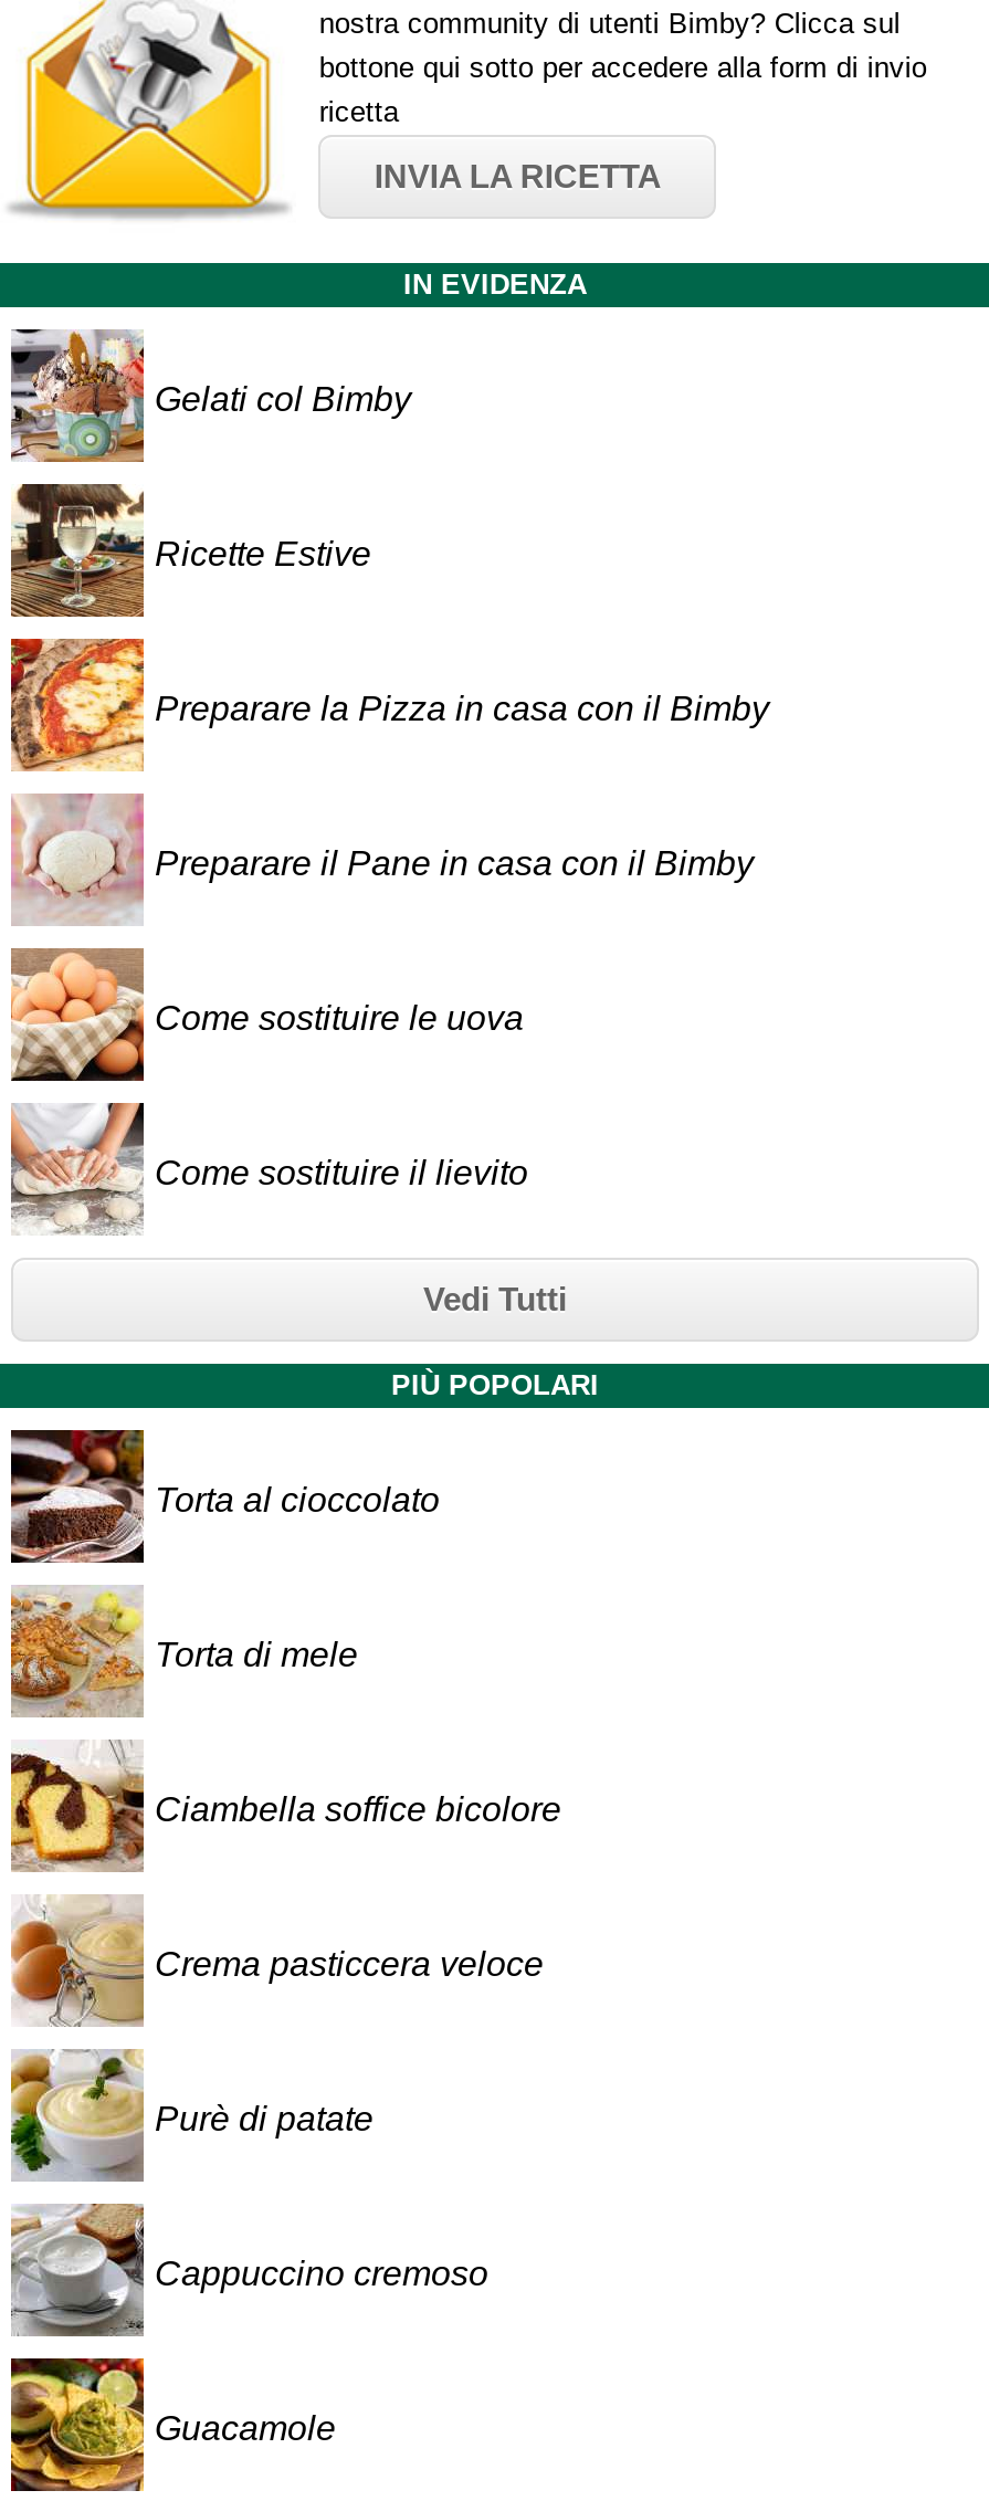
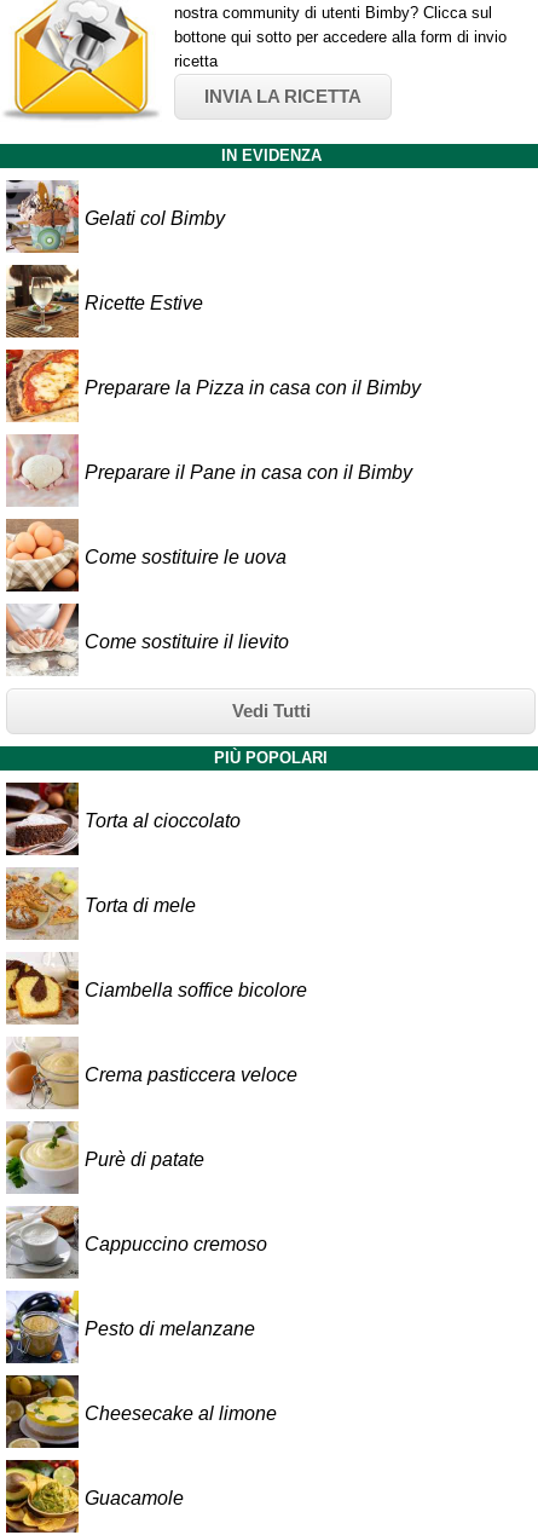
none -> [5,1374,277,1449] [image] | Cheesecake al limone
none -> [6,1292,255,1363] [image] | Pesto di melanzane

